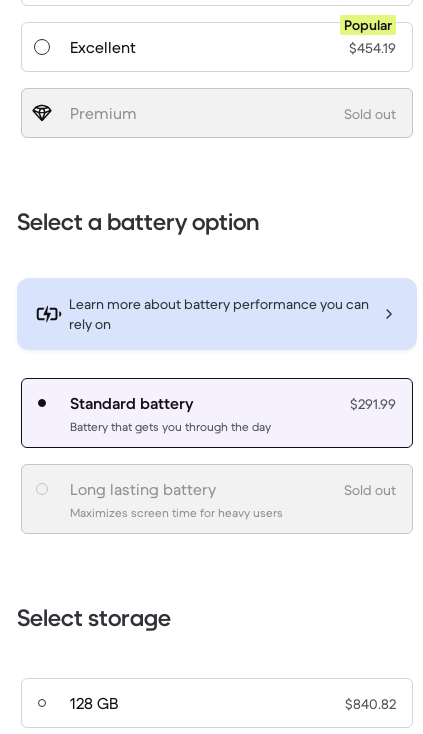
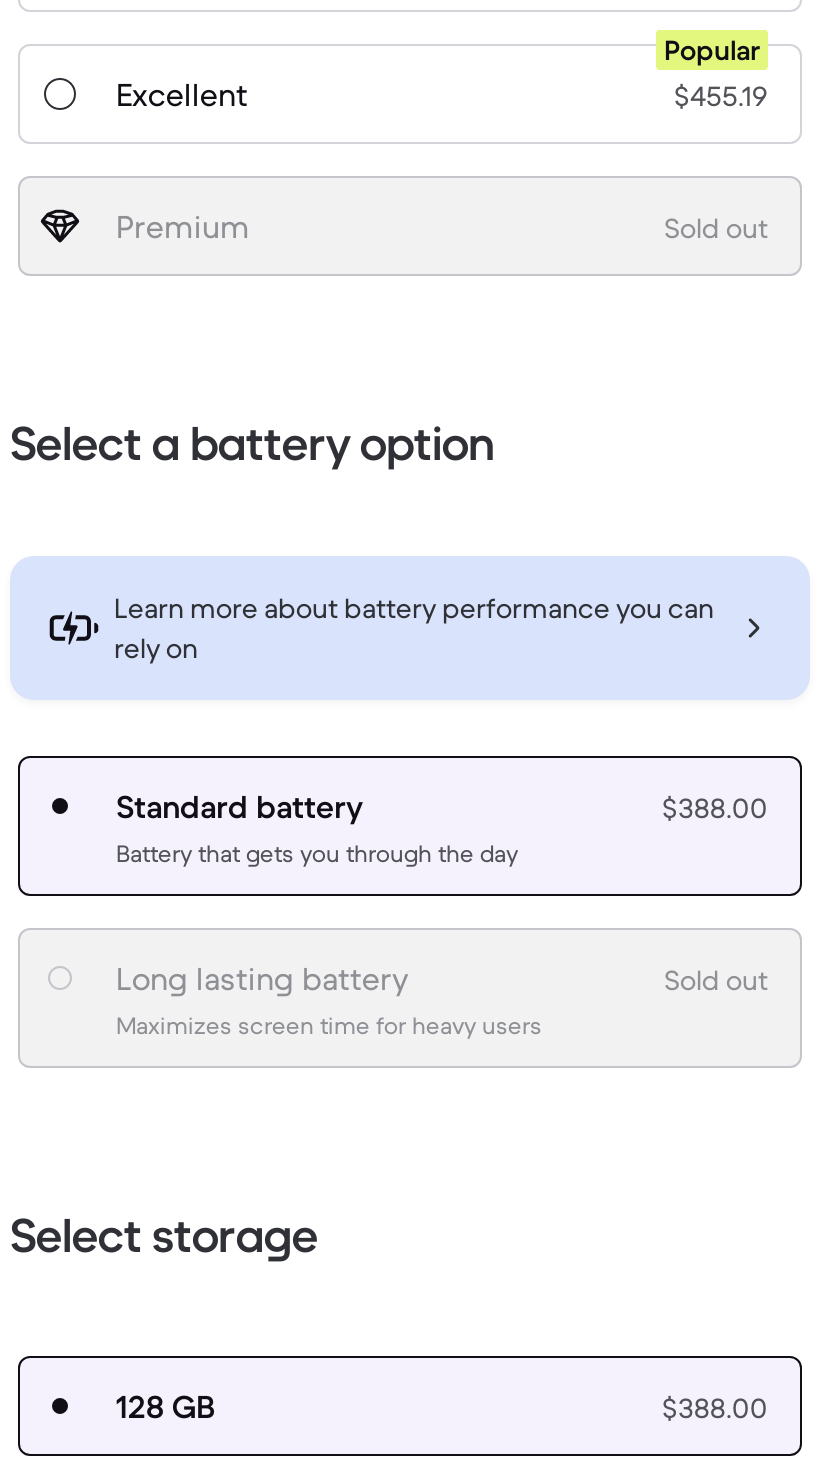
[349,39,396,57] $454.19 -> [674,79,768,115] $455.19
[350,395,396,413] $291.99 -> [662,791,768,827] $388.00
[345,695,396,713] $840.82 -> [662,1391,768,1427] $388.00

